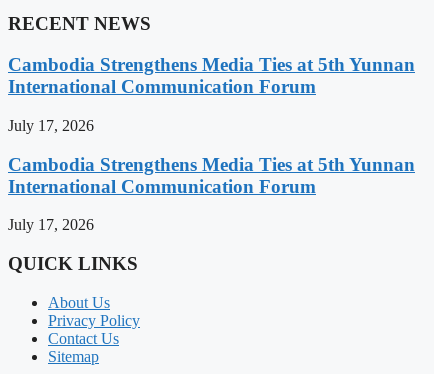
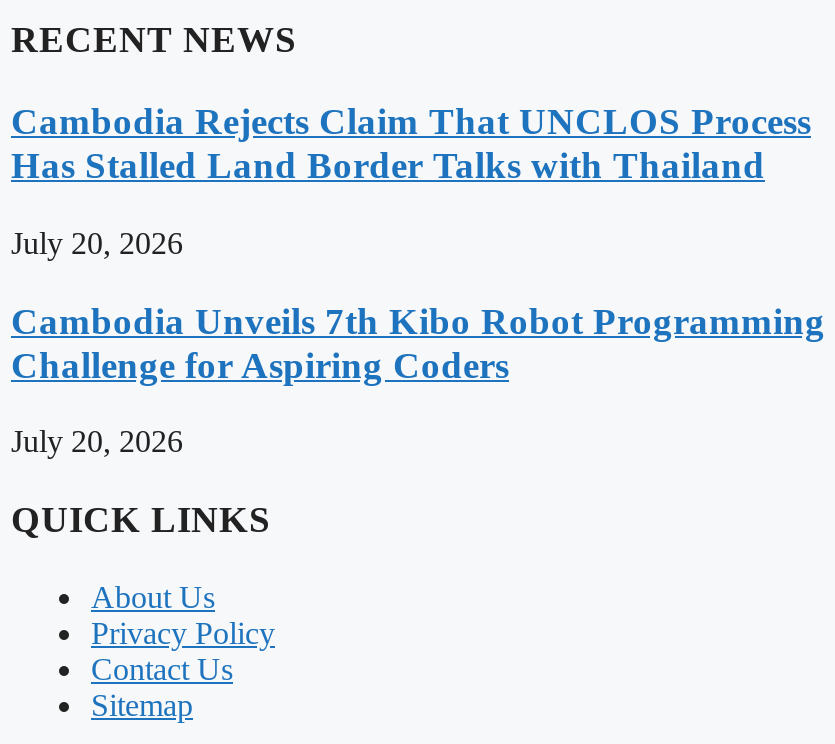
[8,54,415,97] Cambodia Strengthens Media Ties at 5th Yunnan | International Communication Forum -> [11,100,811,186] Cambodia Rejects Claim That UNCLOS Process | Has Stalled Land Border Talks with Thailand
[8,117,94,134] July 17, 2026 -> [11,226,183,260] July 20, 2026
[8,153,415,196] Cambodia Strengthens Media Ties at 5th Yunnan | International Communication Forum -> [11,299,825,385] Cambodia Unveils 7th Kibo Robot Programming | Challenge for Aspiring Coders
[8,216,94,233] July 17, 2026 -> [11,424,183,458] July 20, 2026

